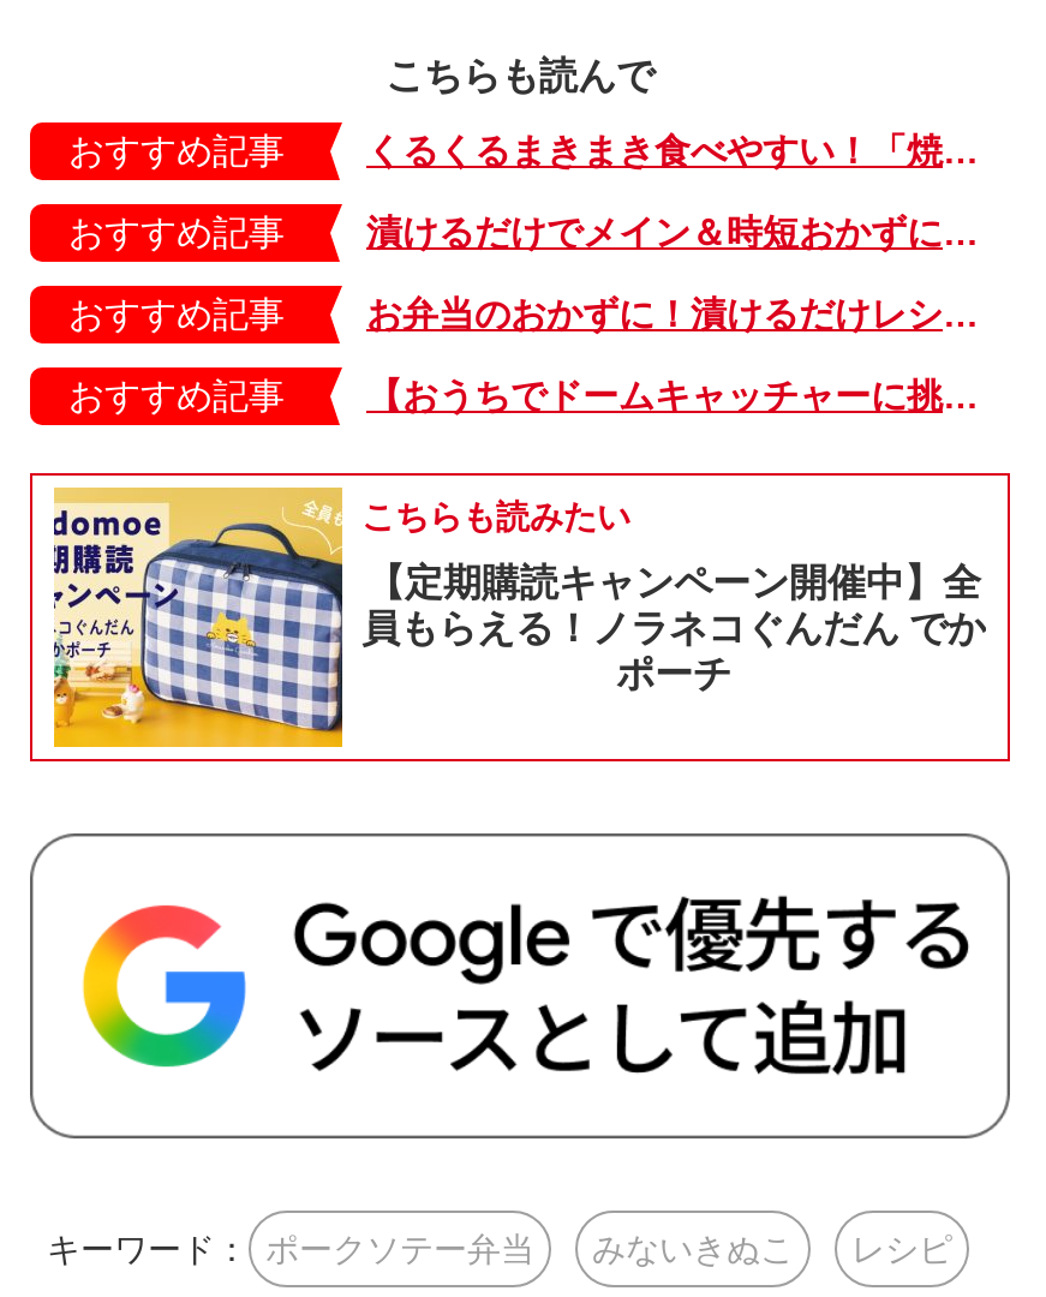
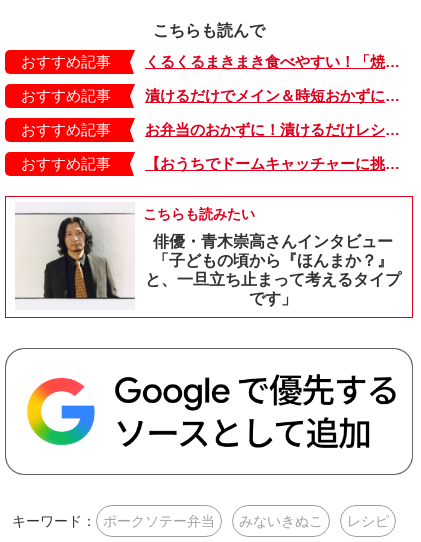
[52,485,986,749] [image] | 【定期購読キャンペーン開催中】全 | 員もらえる！ノラネコぐんだん でか | ポーチ -> [15,202,401,310] [image] | 俳優・青木崇高さんインタビュー | 「子どもの頃から『ほんまか？』 | と、一旦立ち止まって考えるタイプ | です」

